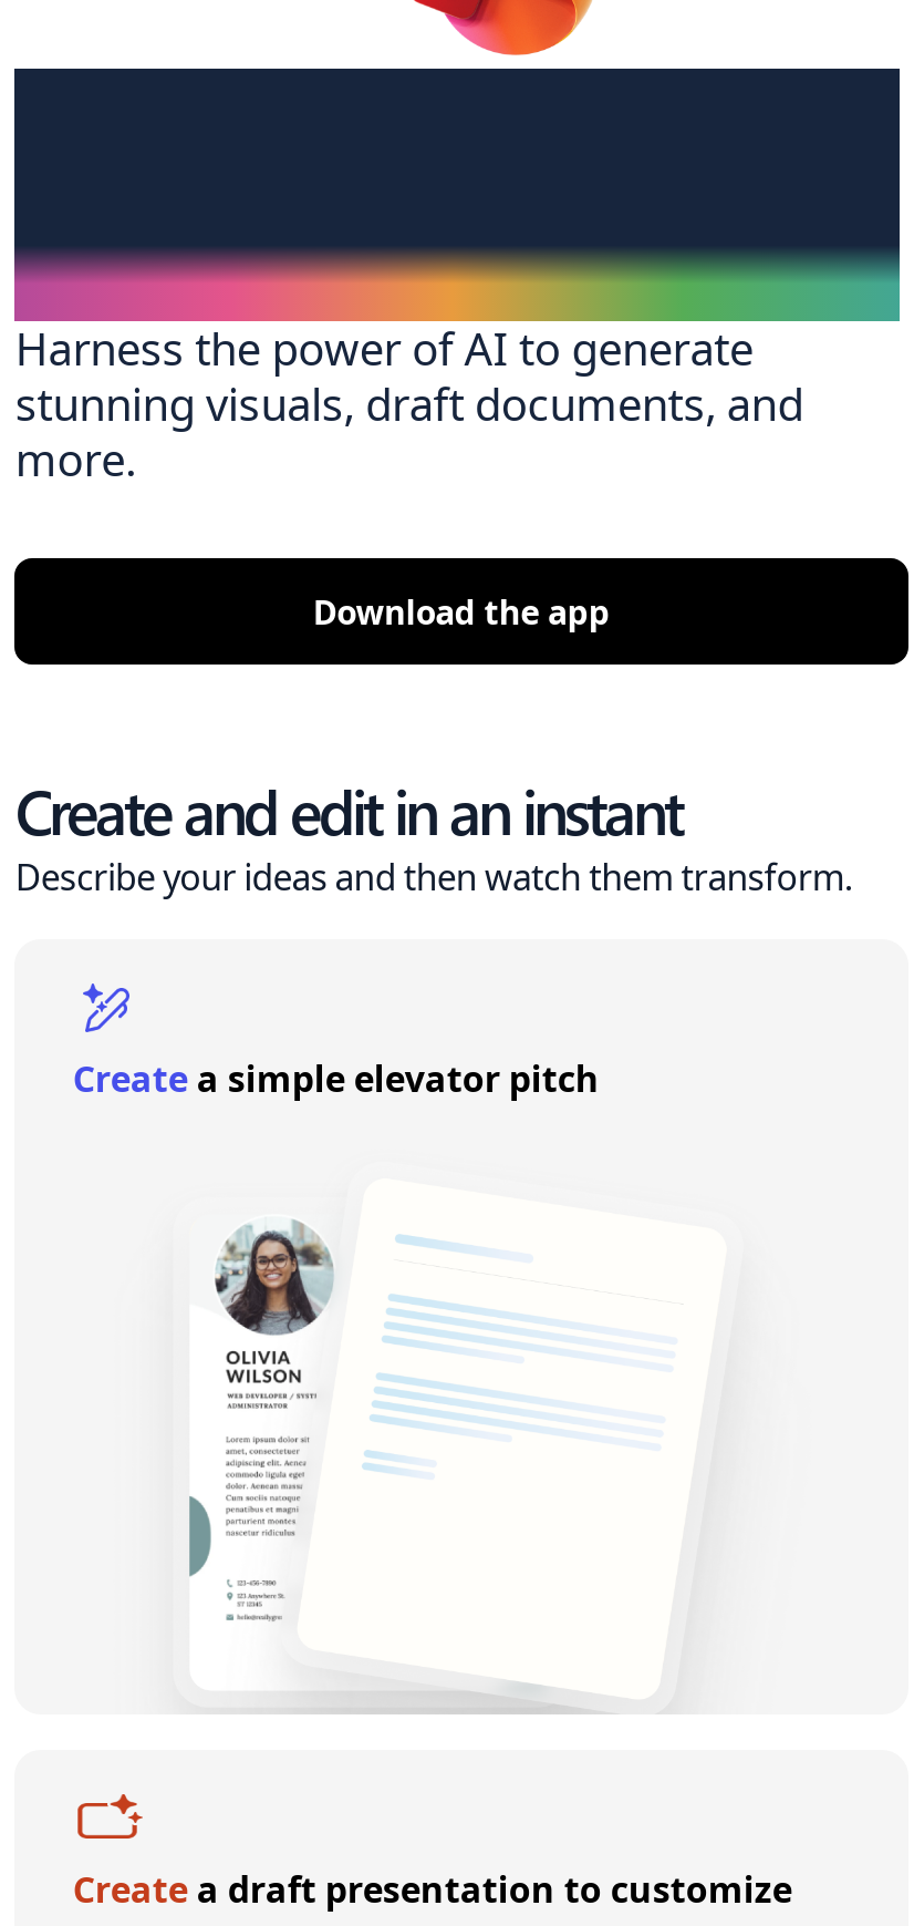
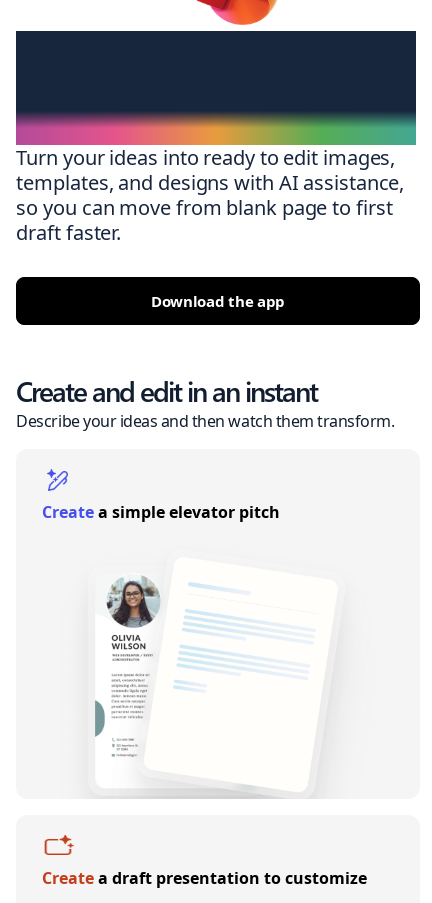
[15,320,804,490] Harness the power of AI to generate | stunning visuals, draft documents, and | more. -> [16,144,404,246] Turn your ideas into ready to edit images, | templates, and designs with AI assistance, | so you can move from blank page to first | draft faster.

